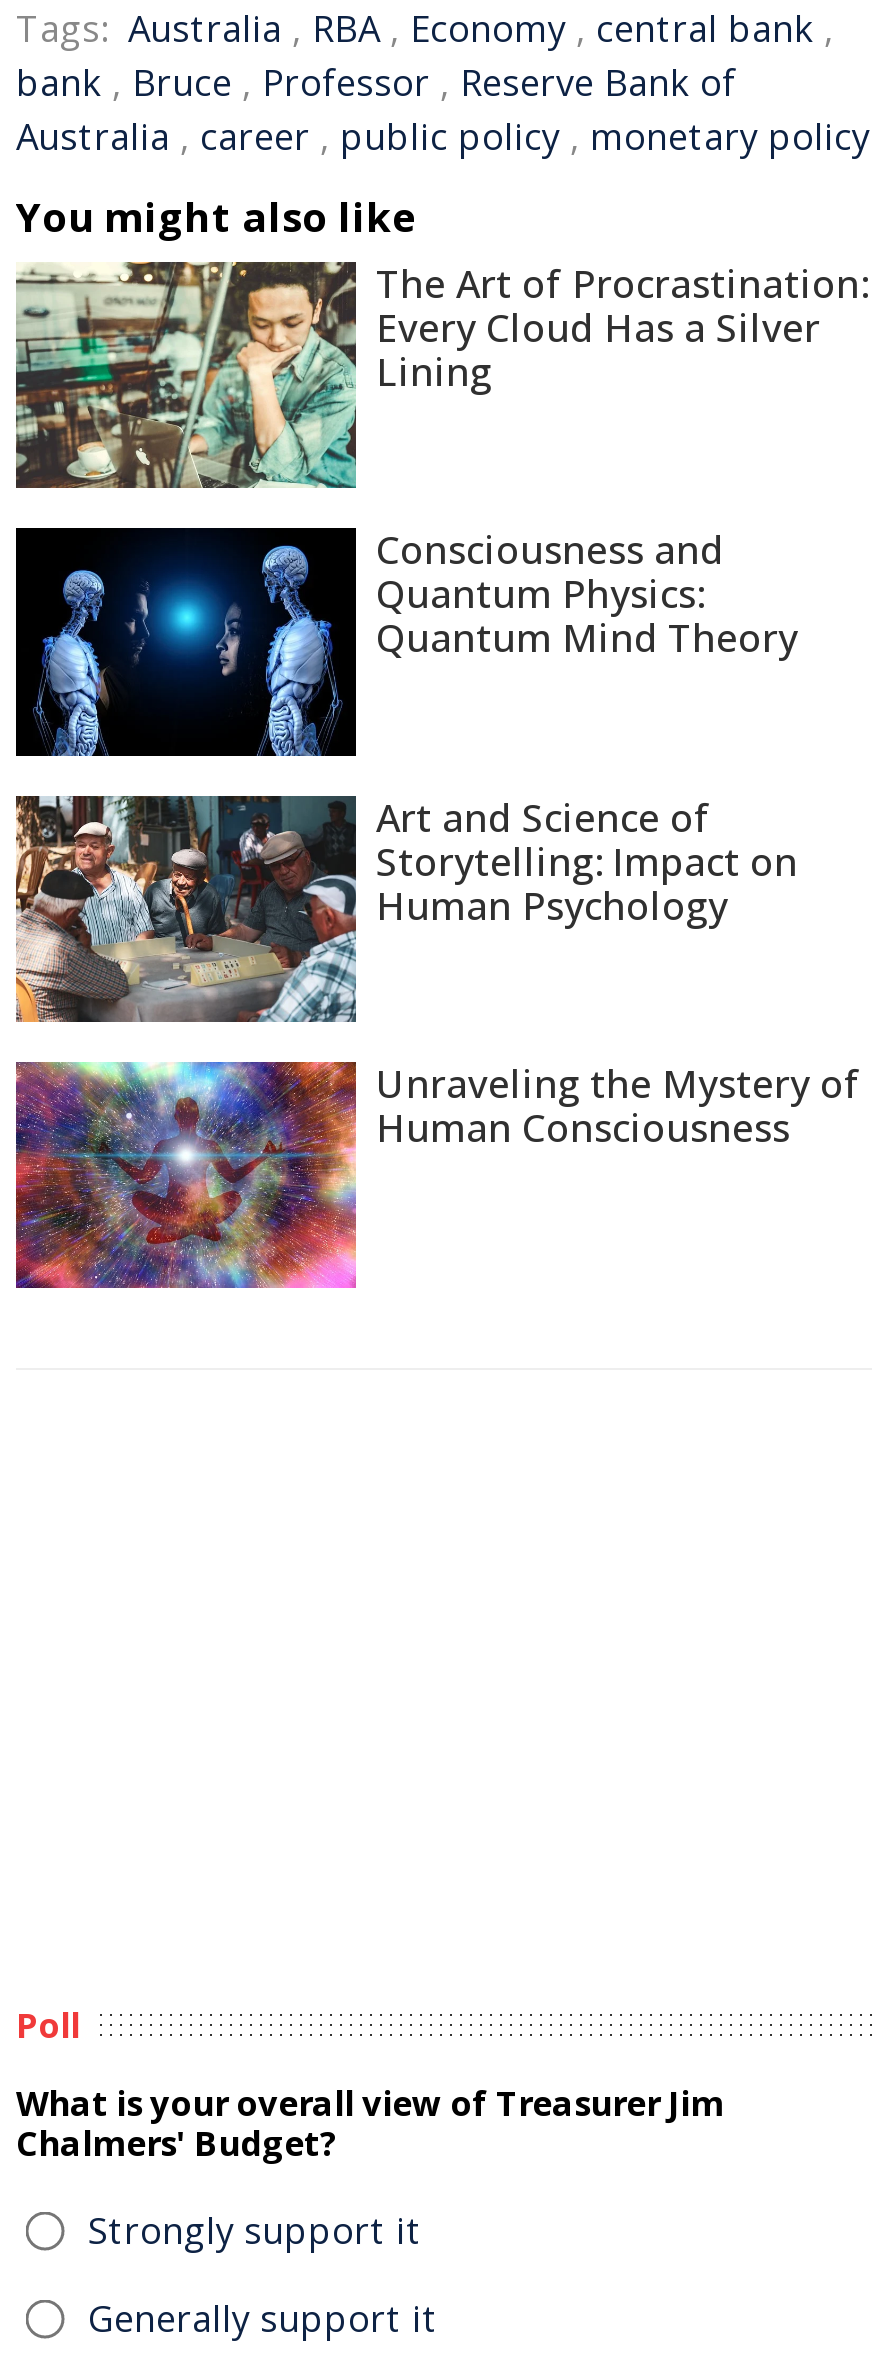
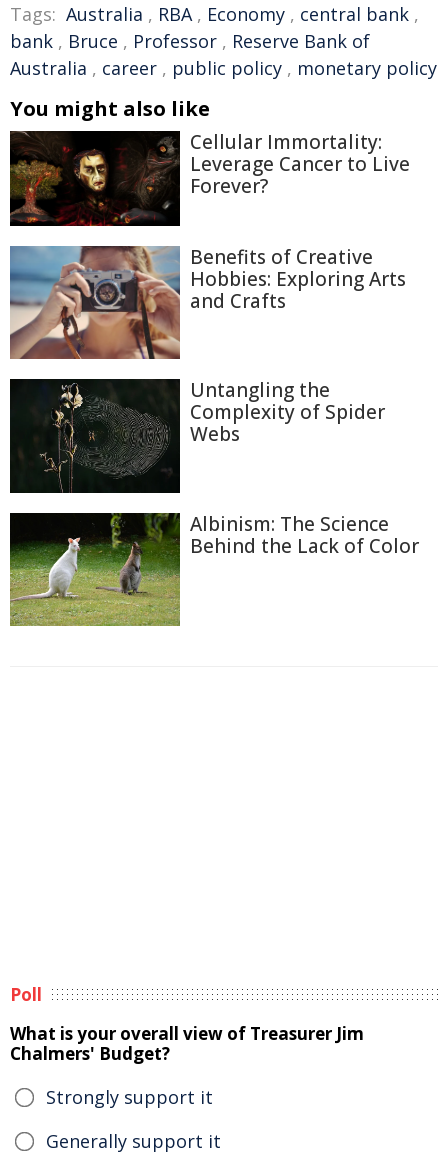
[14,258,868,490] [image] | The Art of Procrastination: | Every Cloud Has a Silver | Lining -> [9,129,410,227] [image] | Cellular Immortality: | Leverage Cancer to Live | Forever?
[14,525,798,758] [image] | Consciousness and | Quantum Physics: | Quantum Mind Theory -> [9,244,406,360] [image] | Benefits of Creative | Hobbies: Exploring Arts | and Crafts
[14,791,798,1024] [image] | Art and Science of | Storytelling: Impact on | Human Psychology -> [9,377,385,494] [image] | Untangling the | Complexity of Spider | Webs
[14,1058,860,1290] [image] | Unraveling the Mystery of | Human Consciousness -> [9,511,419,627] [image] | Albinism: The Science | Behind the Lack of Color

